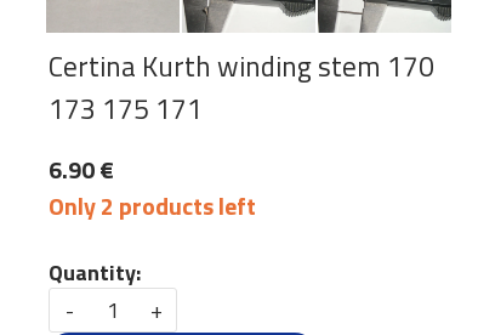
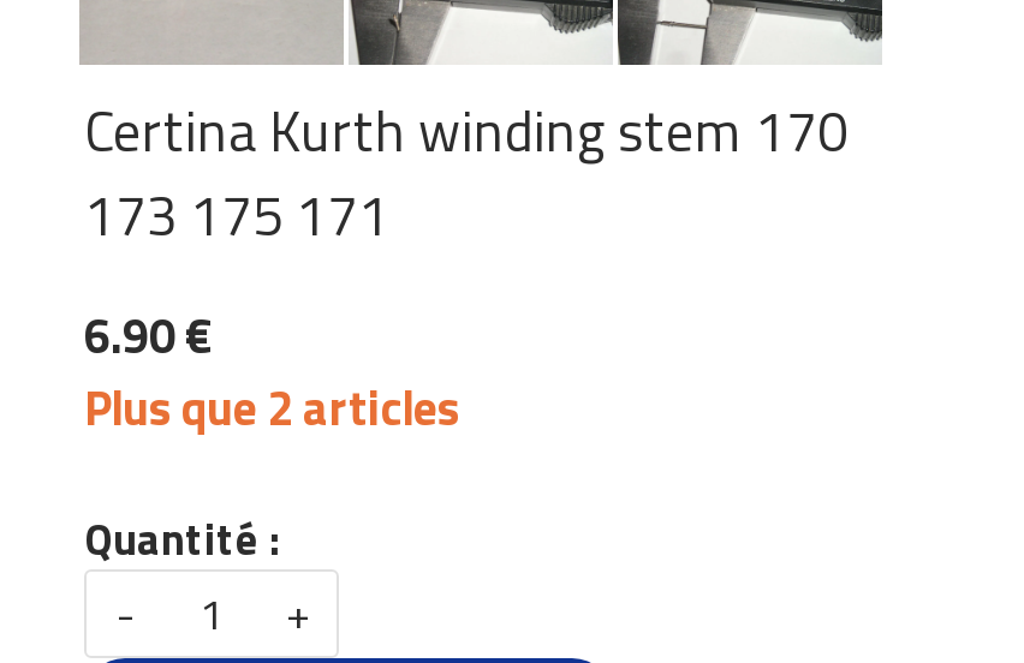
[49,187,256,225] Only 2 products left -> [84,370,459,444] Plus que 2 articles
[49,256,141,289] Quantity: -> [84,507,279,572] Quantité :

